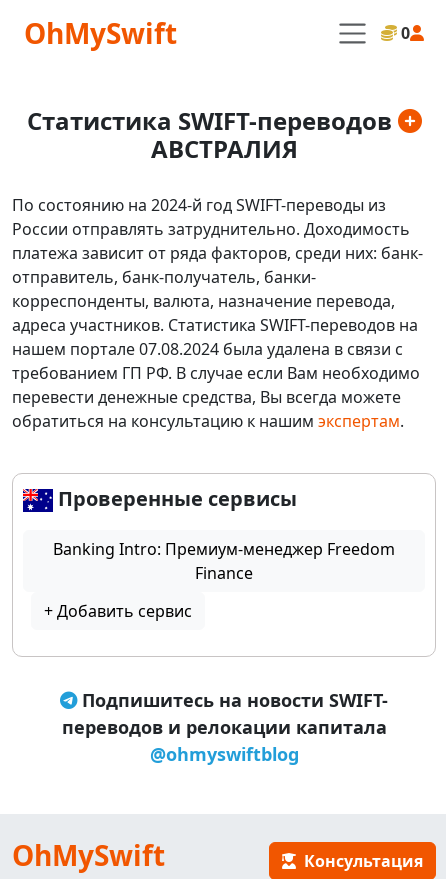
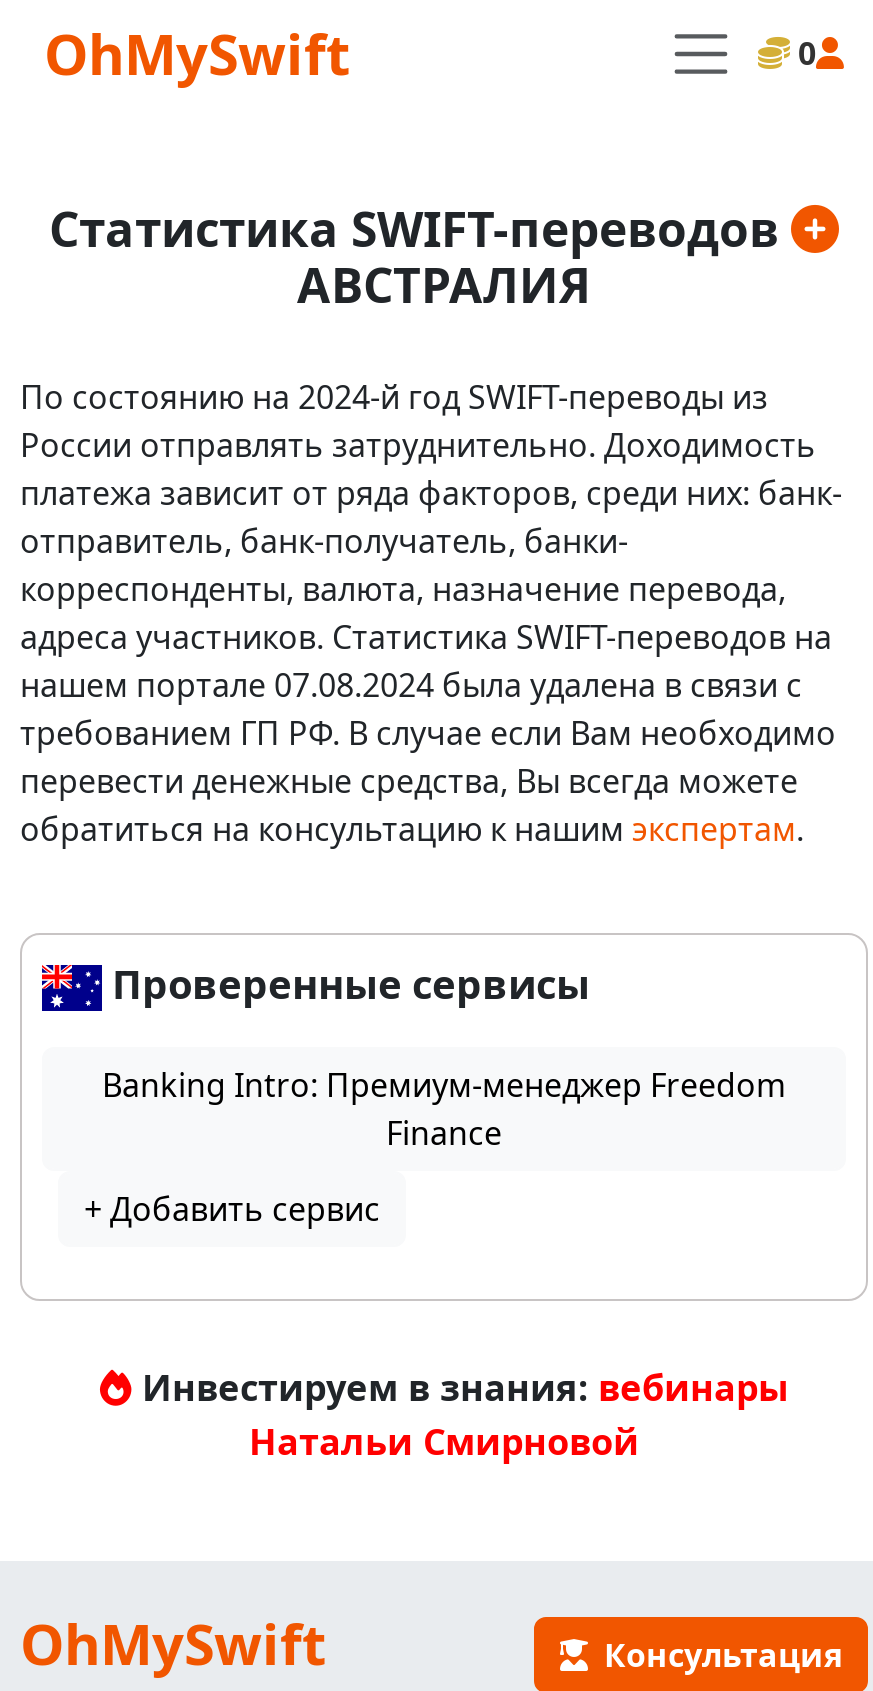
[61,688,388,766] Подпишитесь на новости SWIFT- | переводов и релокации капитала | @ohmyswiftblog -> [132,1363,788,1465] Инвестируем в знания: вебинары | Натальи Смирновой

